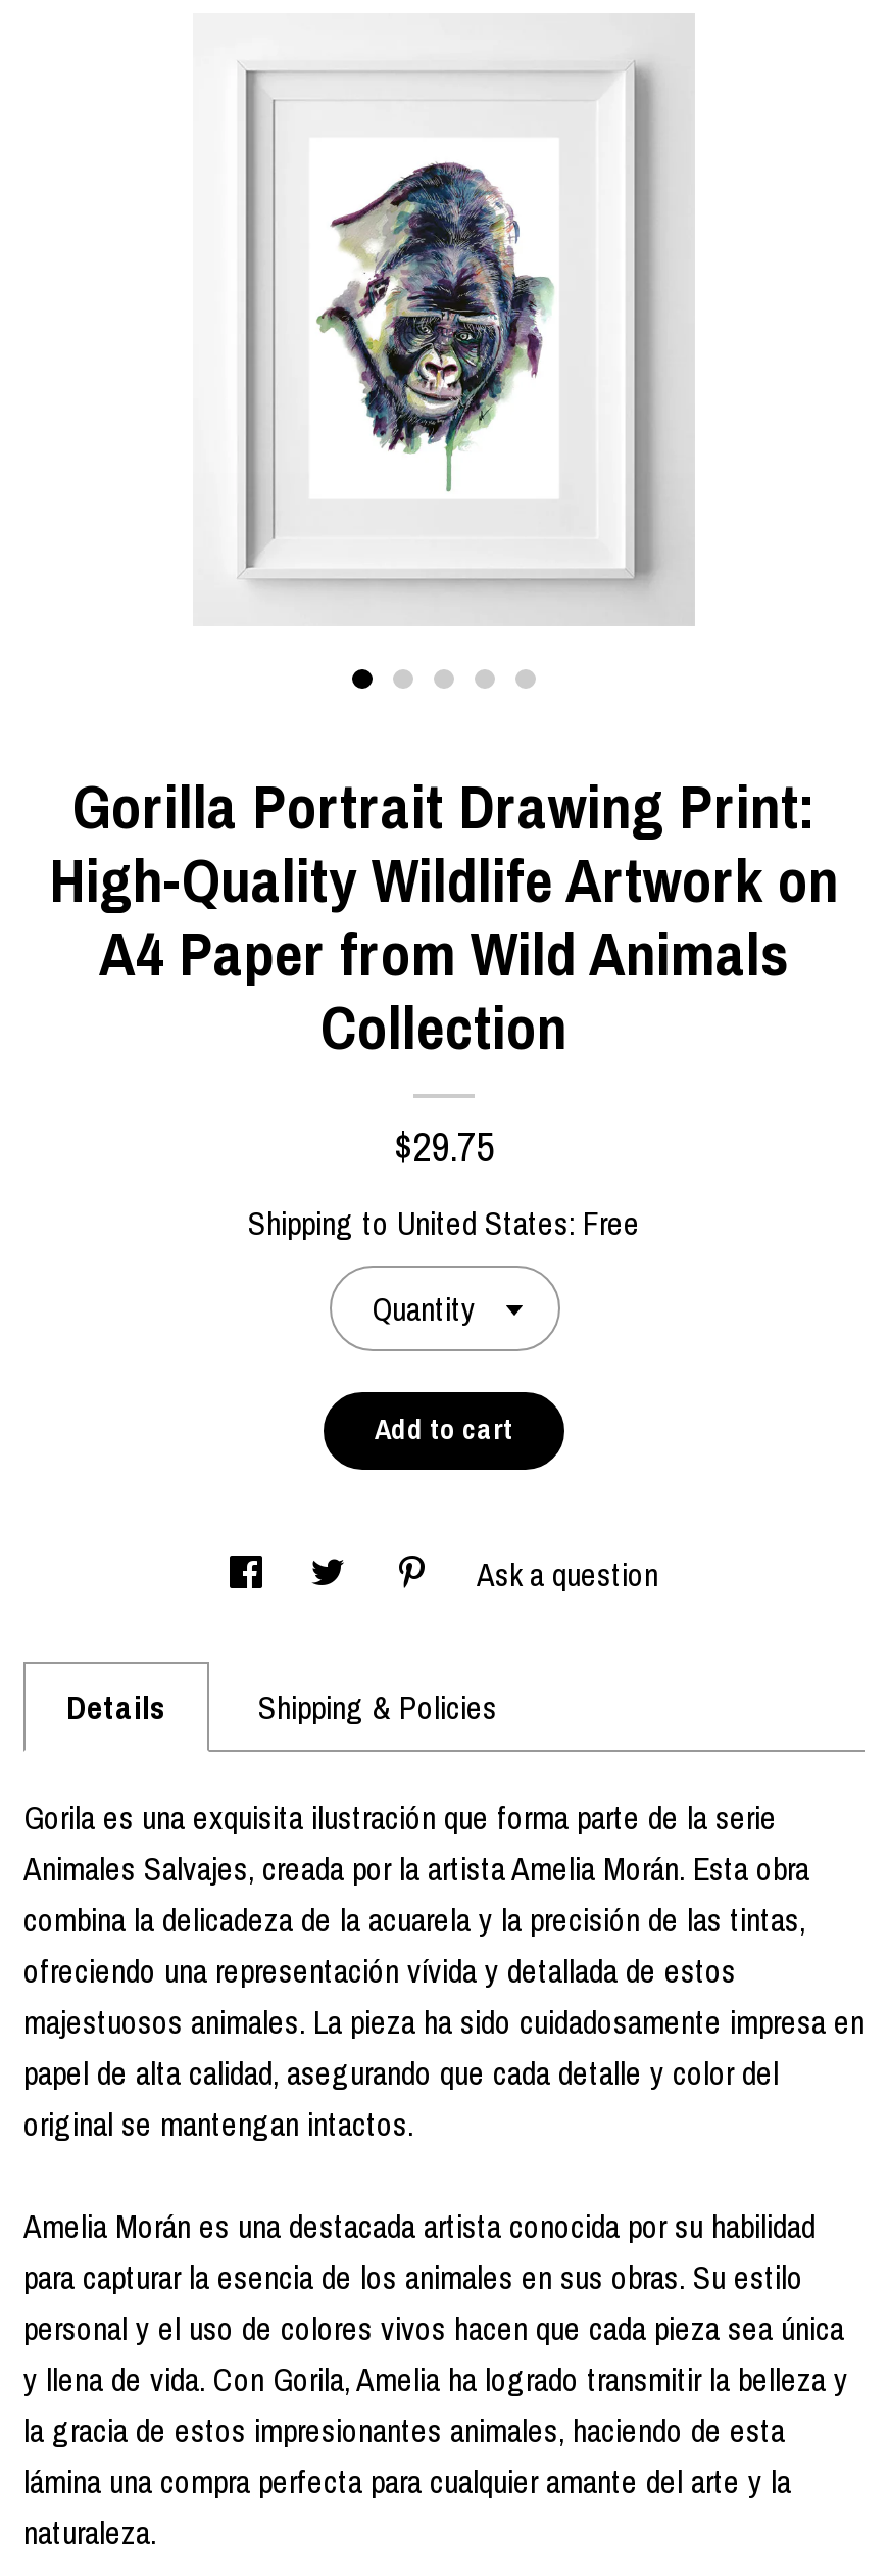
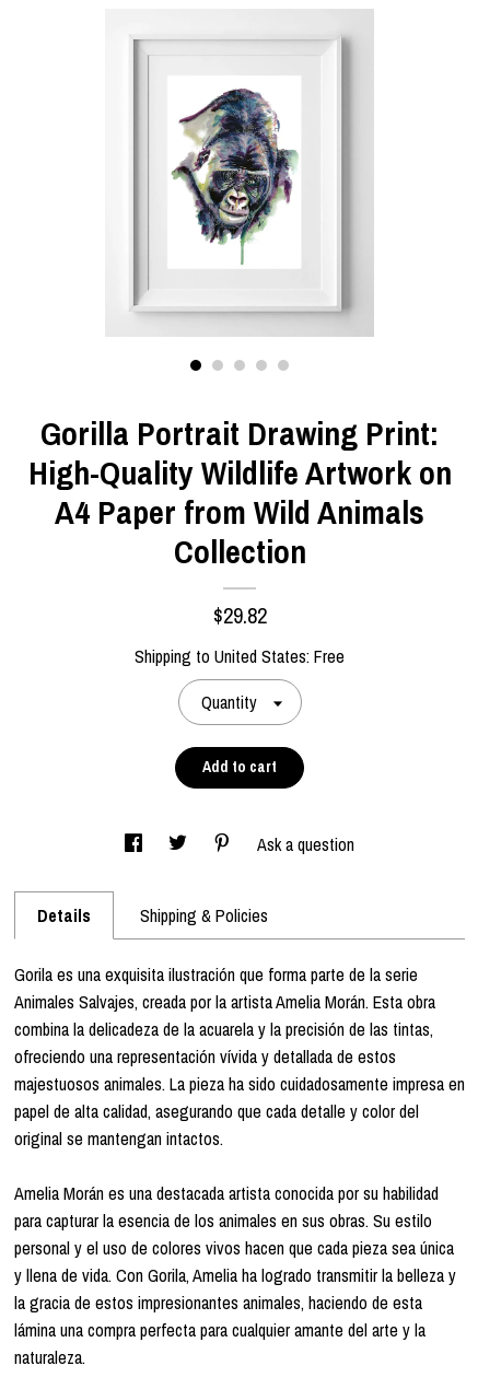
[394,1118,494,1173] $29.75 -> [213,600,266,630] $29.82

